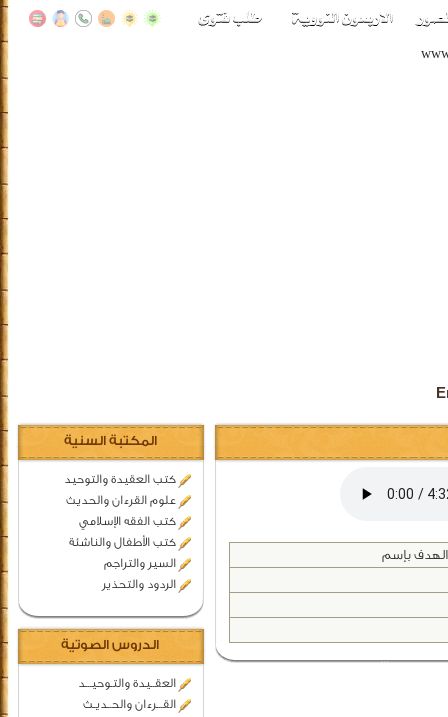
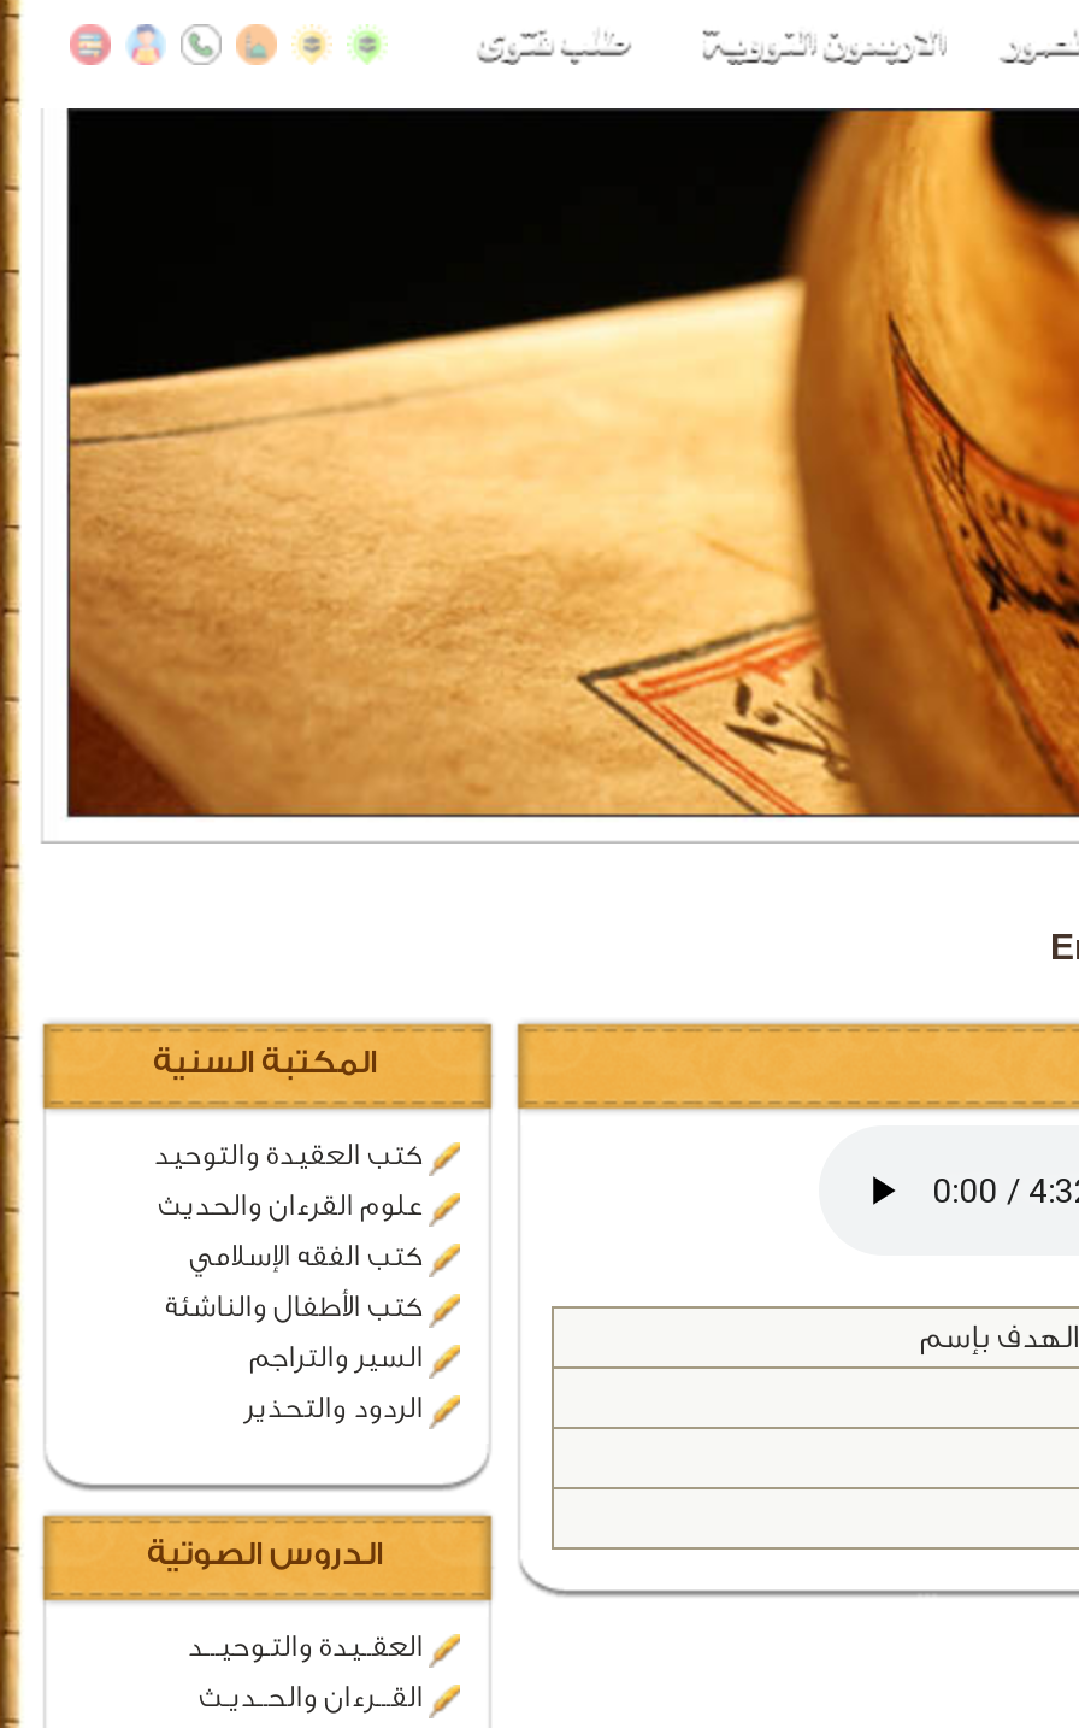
none -> [65,106,1072,819] [image]

